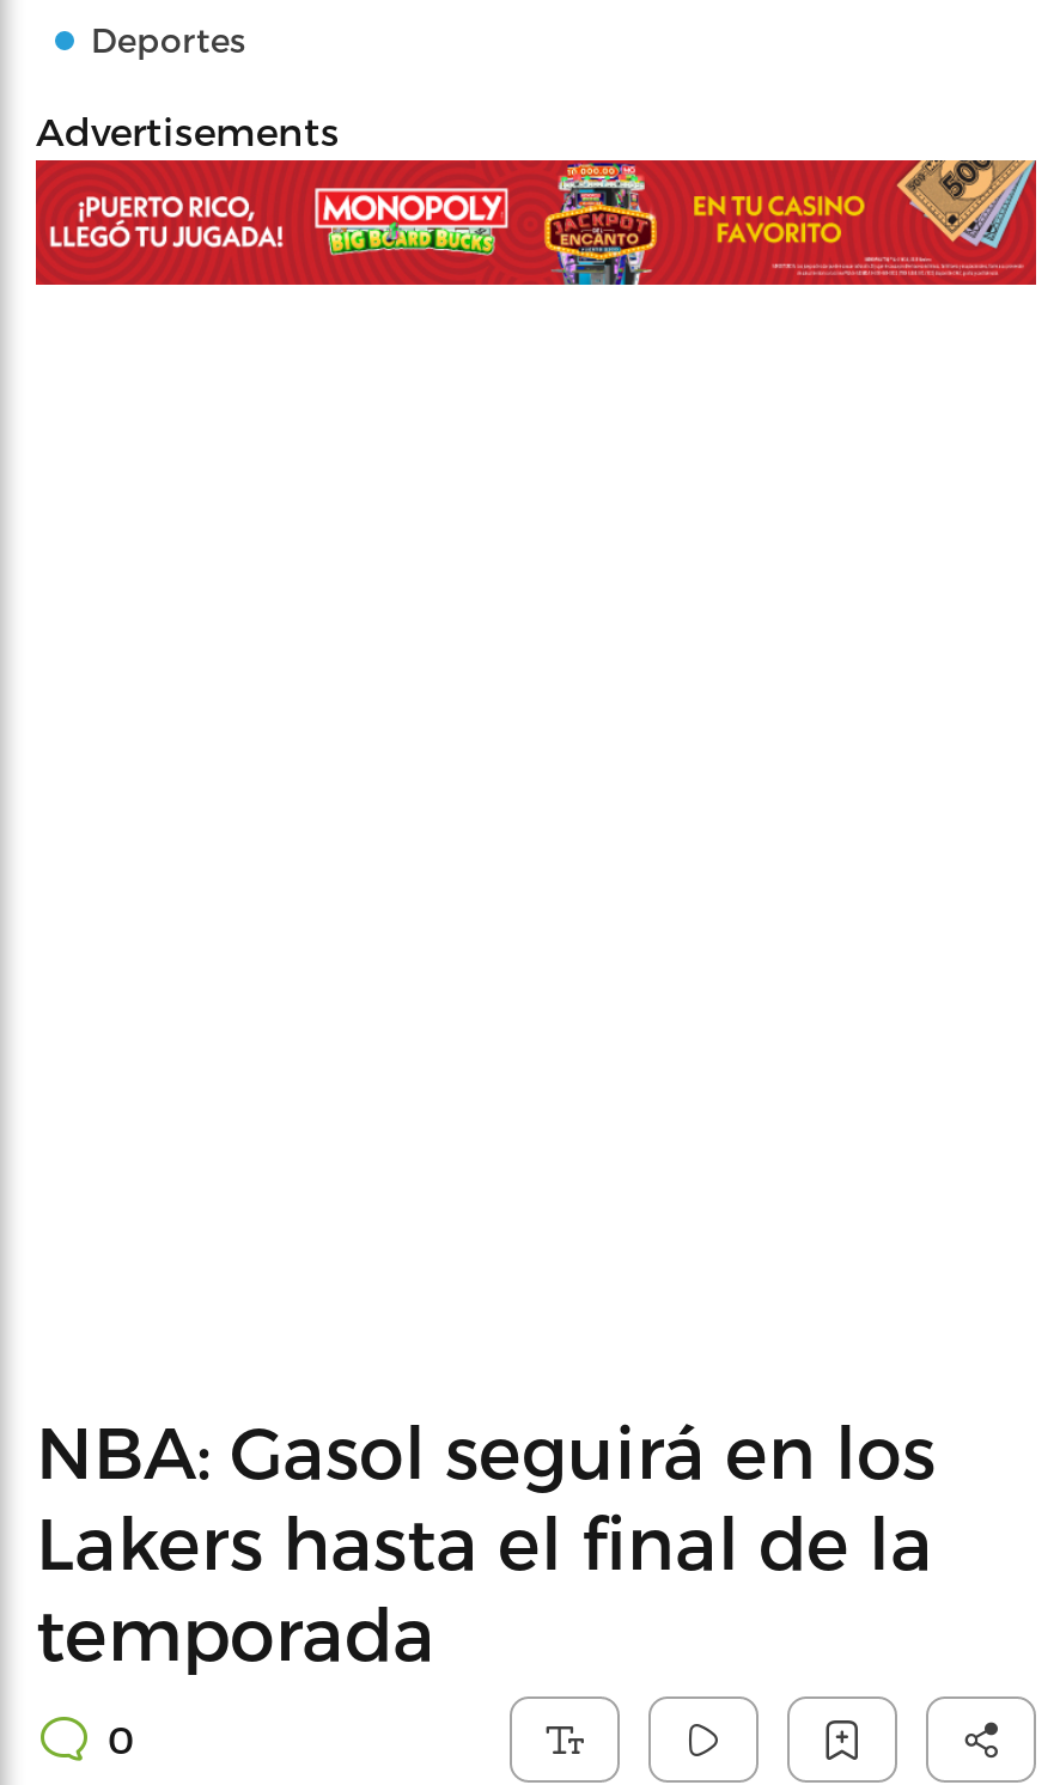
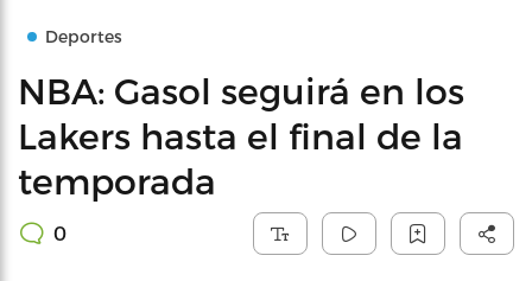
[36,108,340,153] Advertisements -> none
[33,158,1038,287] [image] -> none

